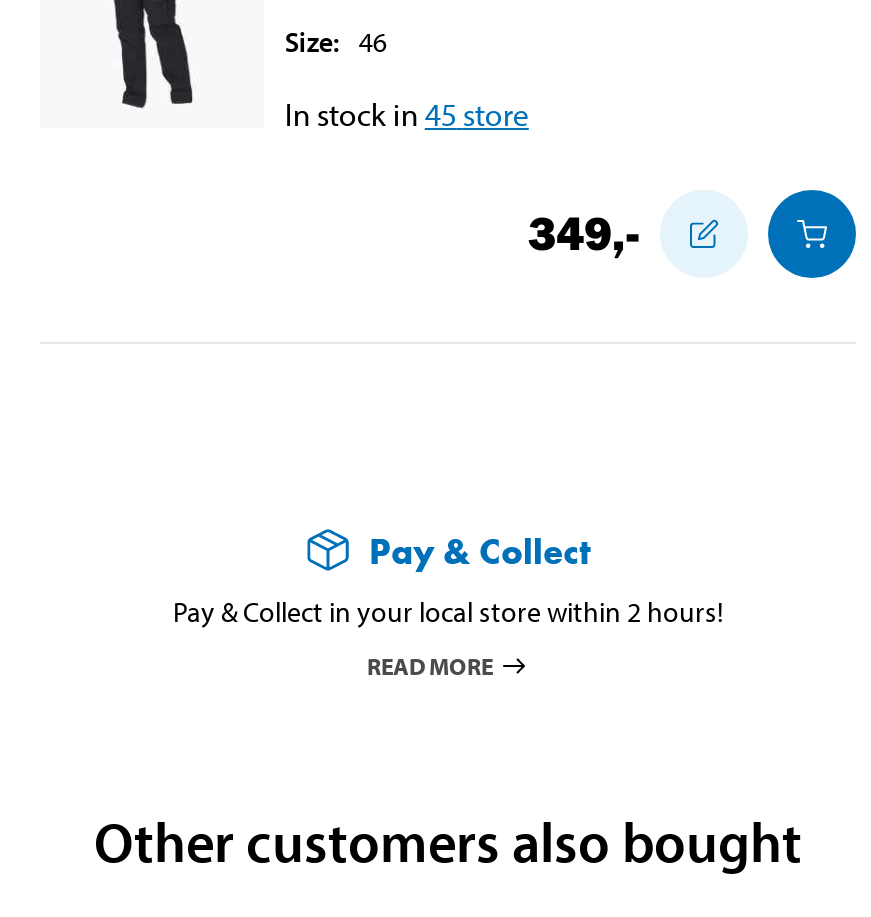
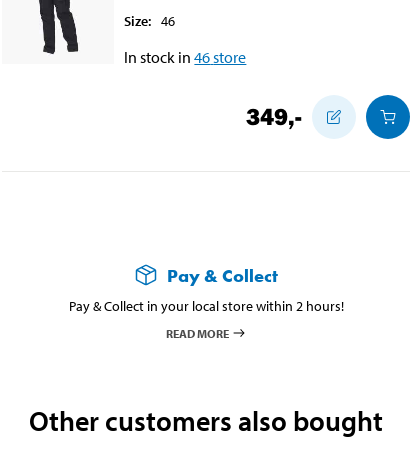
[285,93,529,133] In stock in 45 store -> [124,46,246,66] In stock in 46 store

